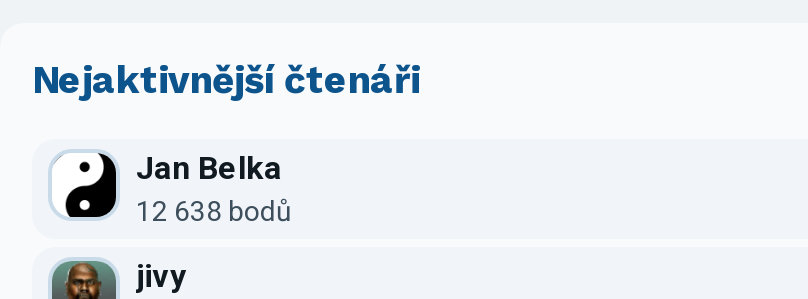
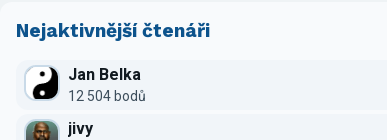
[136,195,292,227] 12 638 bodů -> [68,88,146,104] 12 504 bodů

